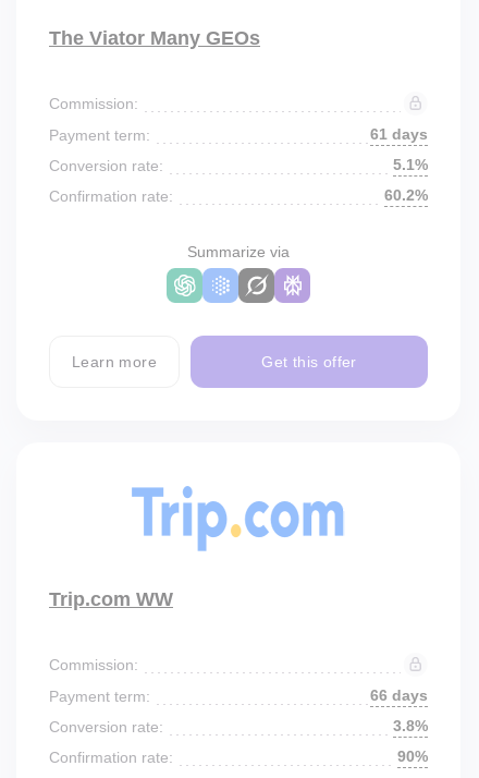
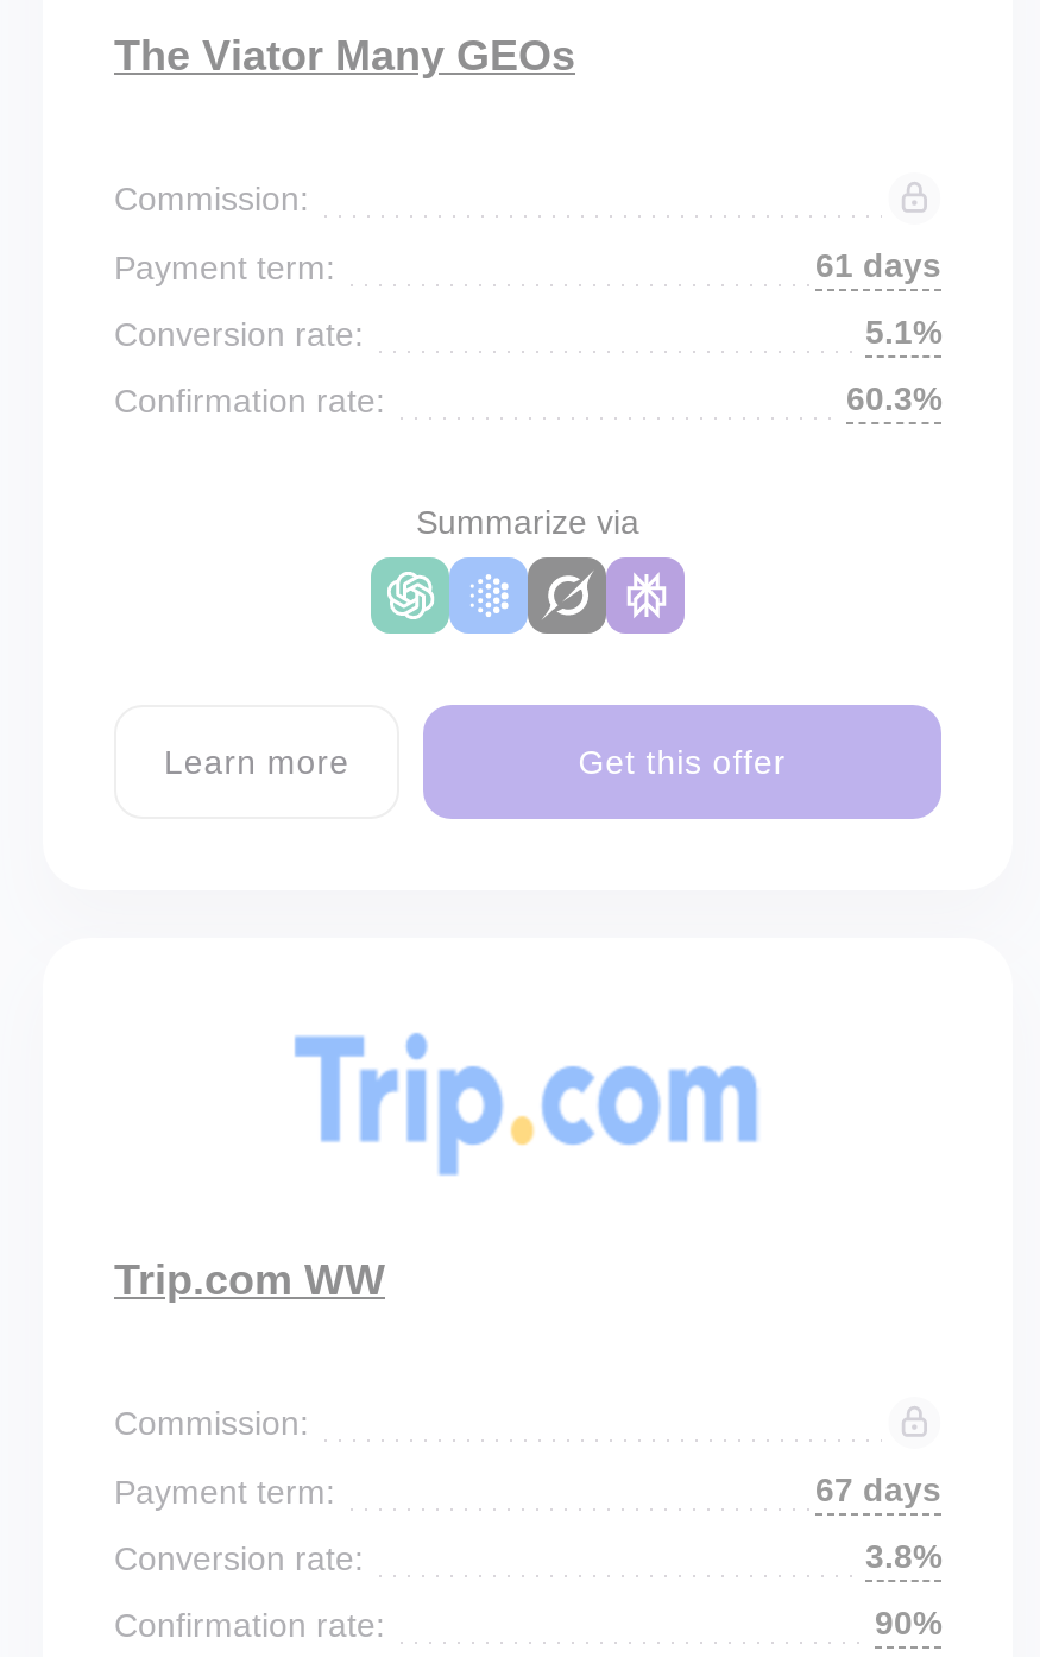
[384,186,428,204] 60.2% -> [846,379,941,417] 60.3%
[370,686,428,704] 66 days -> [815,1470,941,1508] 67 days

